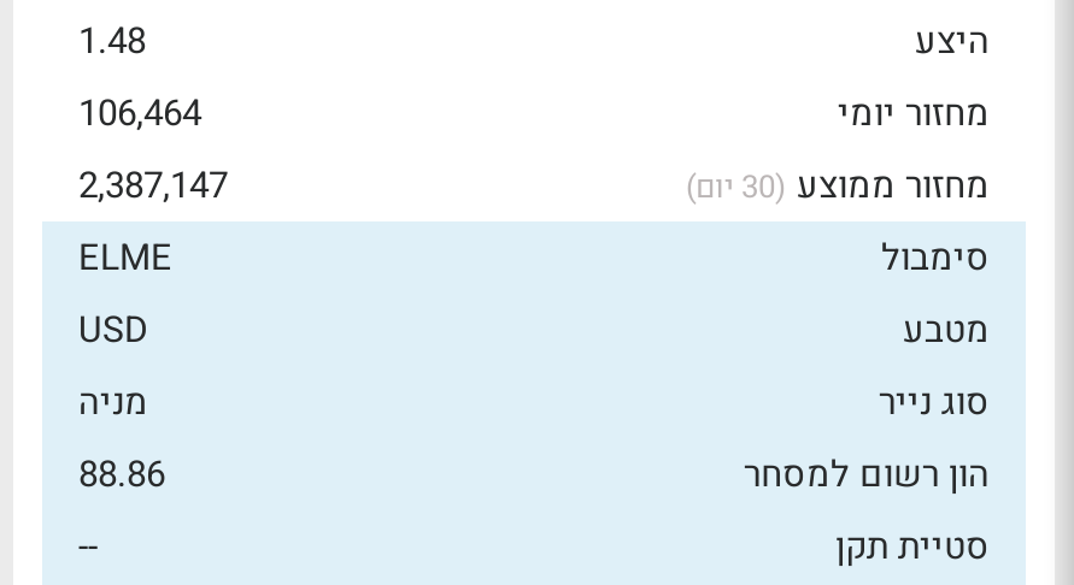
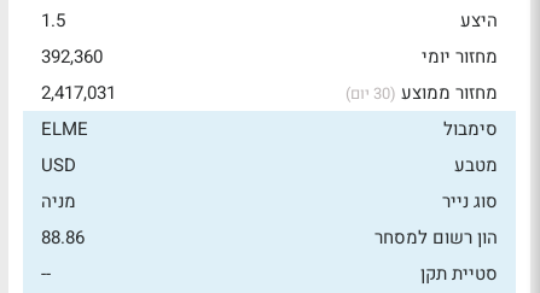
[78,15,146,68] 1.48 -> [41,8,65,34] 1.5
[78,87,201,140] 106,464 -> [41,44,103,70] 392,360
[78,160,228,213] 2,387,147 -> [41,80,116,106] 2,417,031

